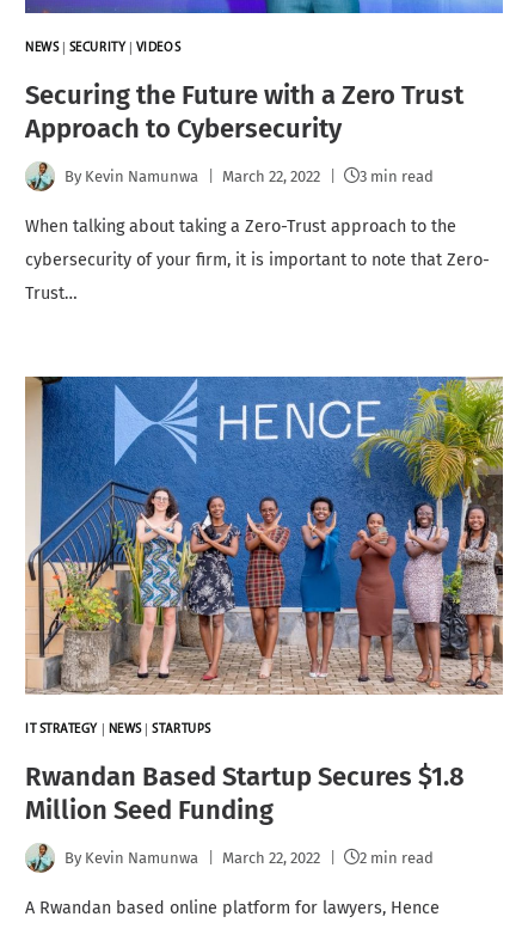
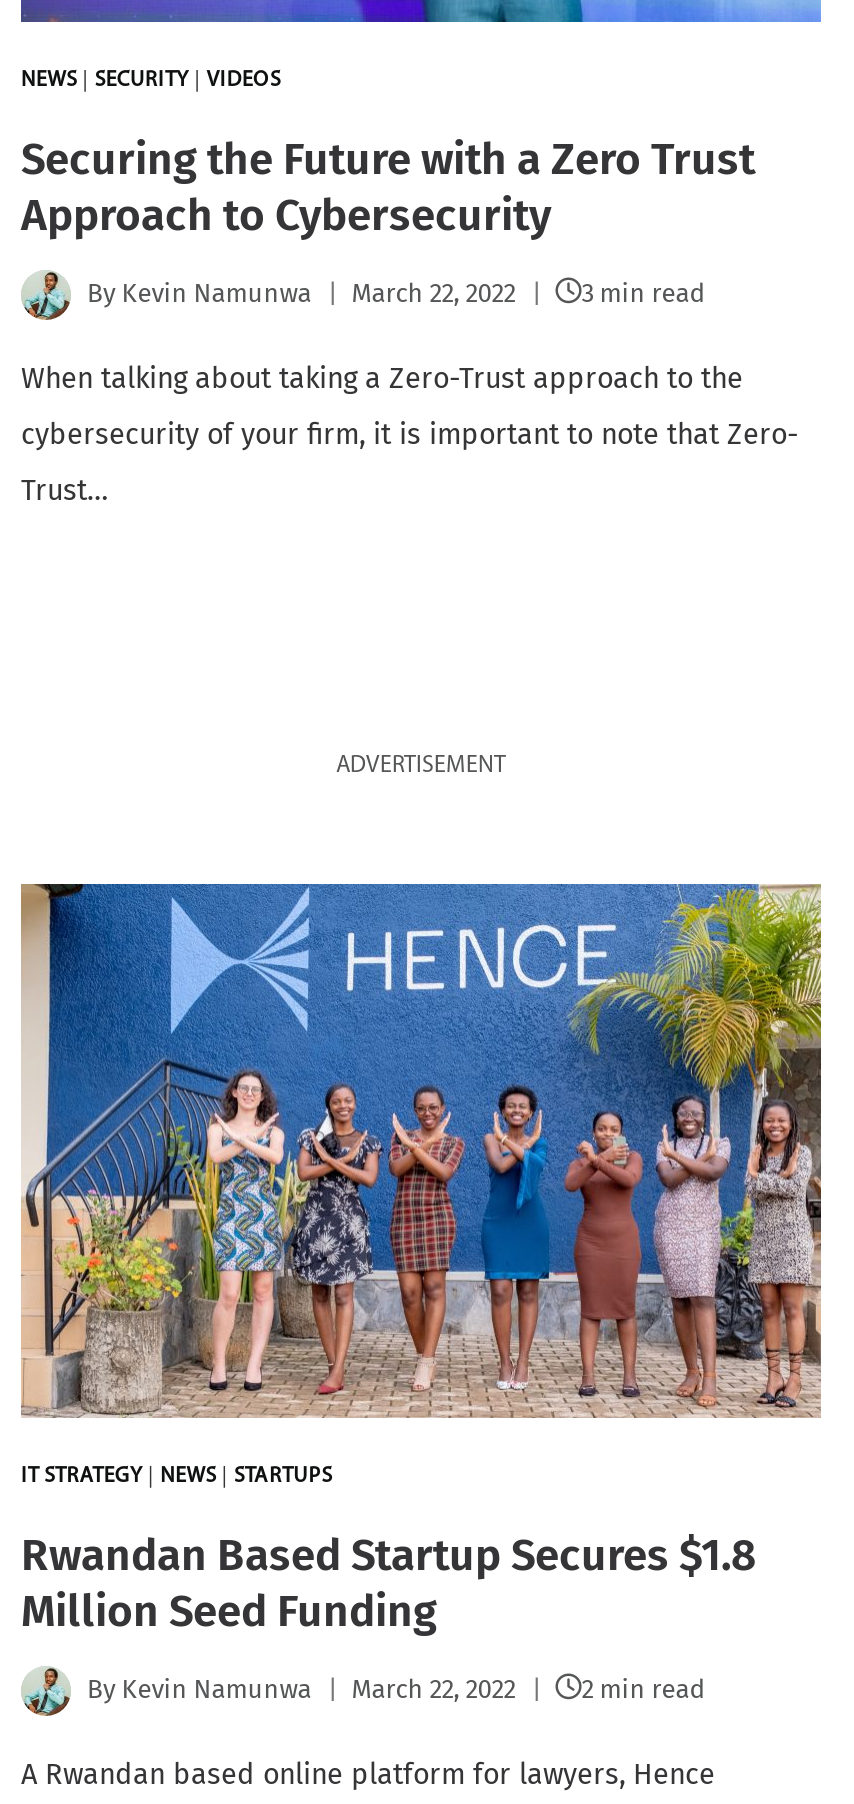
none -> [336,755,506,779] ADVERTISEMENT

